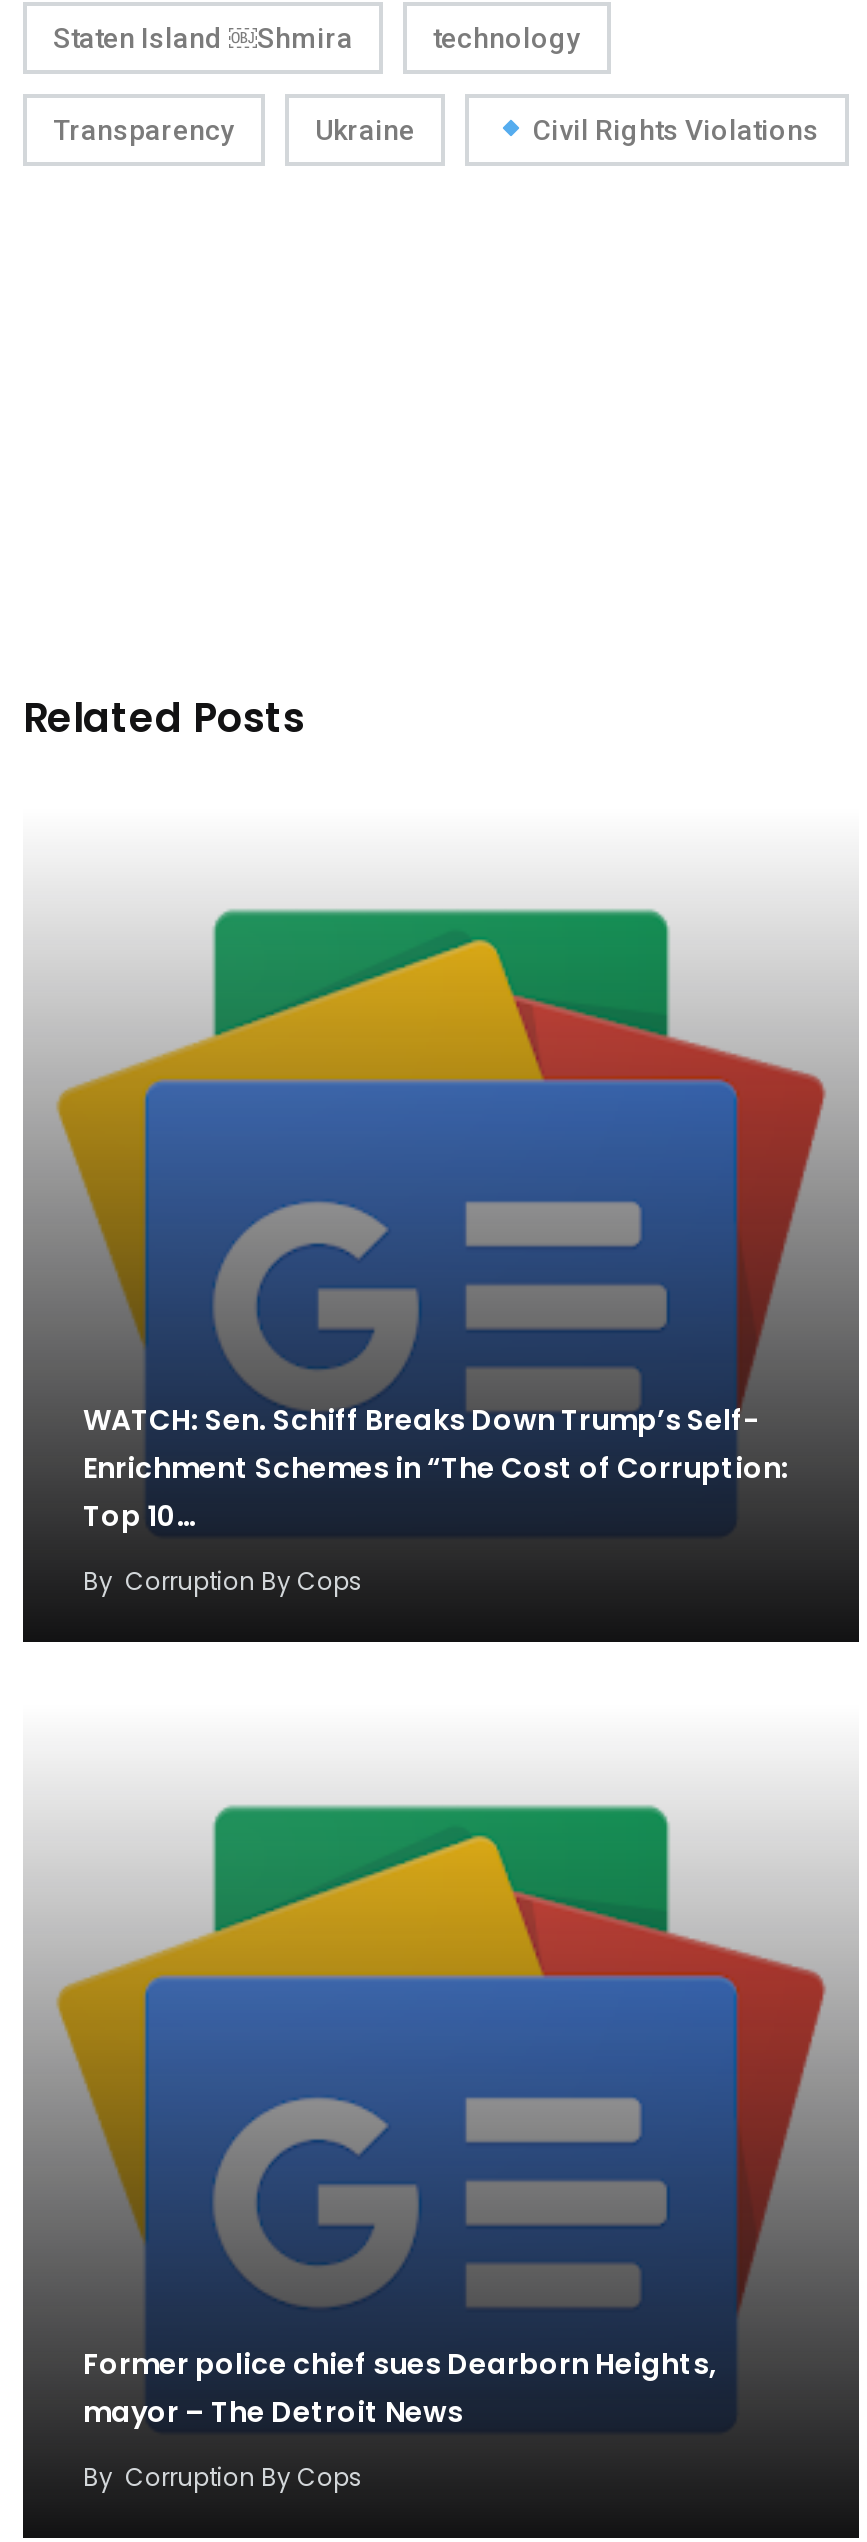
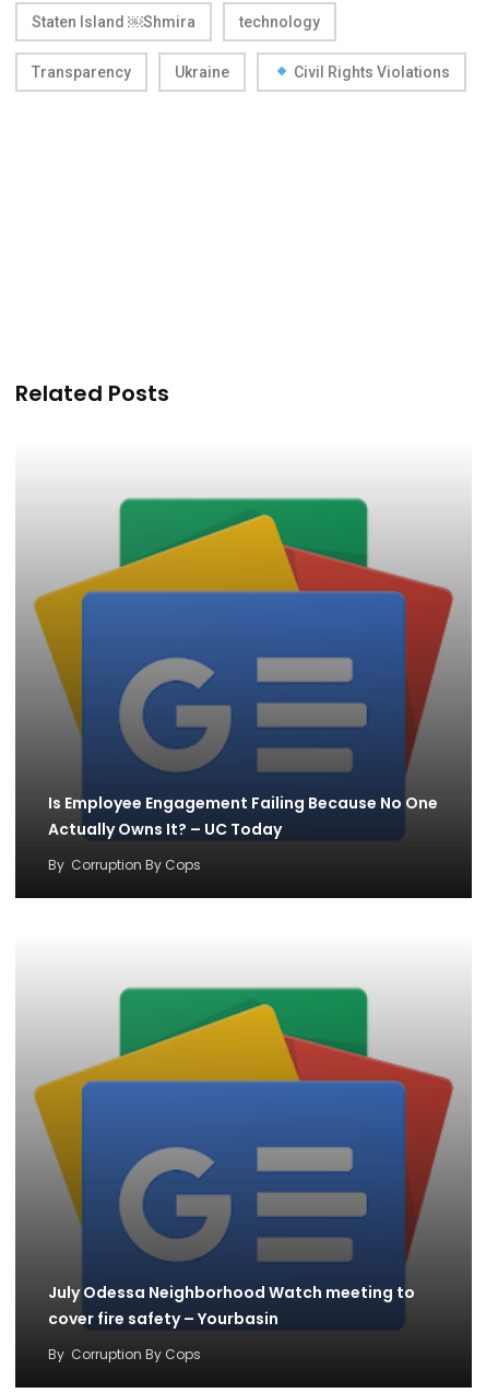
[83,1399,789,1535] WATCH: Sen. Schiff Breaks Down Trump’s Self- | Enrichment Schemes in “The Cost of Corruption: | Top 10… -> [48,792,438,840] Is Employee Engagement Failing Because No One | Actually Owns It? – UC Today
[83,2343,717,2431] Former police chief sues Dearborn Heights, | mayor – The Detroit News -> [48,1281,415,1329] July Odessa Neighborhood Watch meeting to | cover fire safety – Yourbasin

